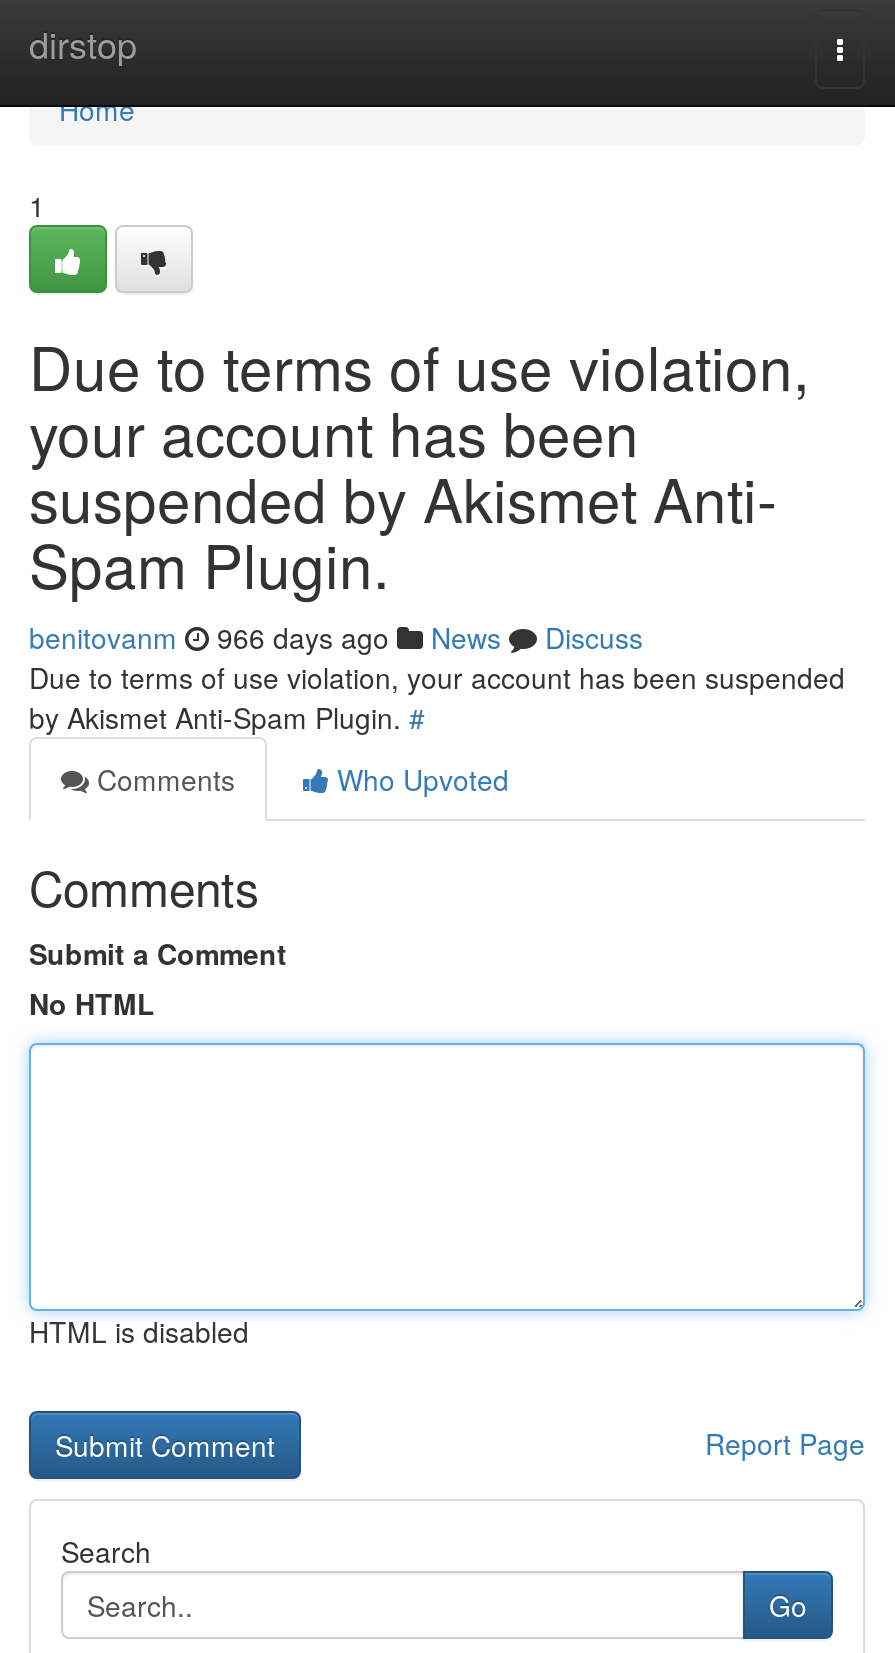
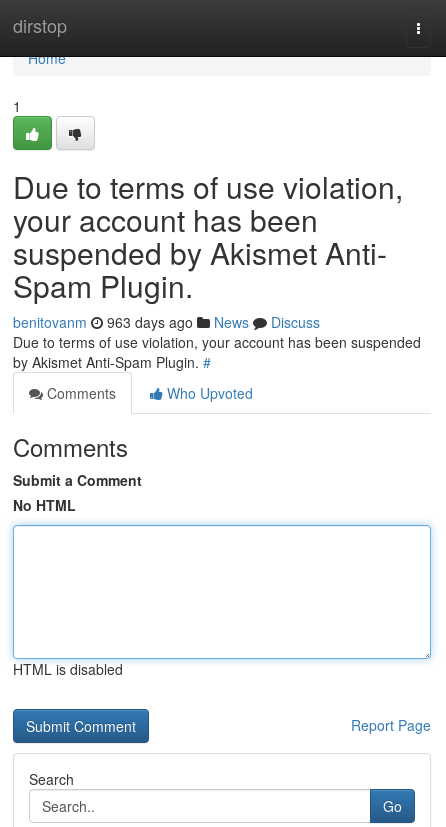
[29,617,643,657] benitovanm 966 days ago News Discuss -> [13,312,320,332] benitovanm 963 days ago News Discuss

